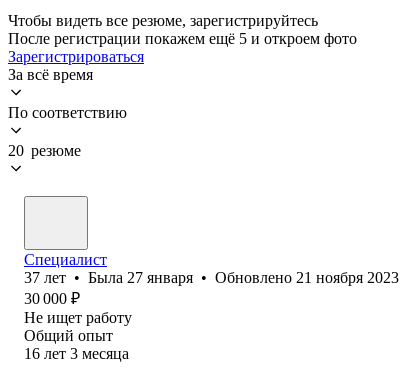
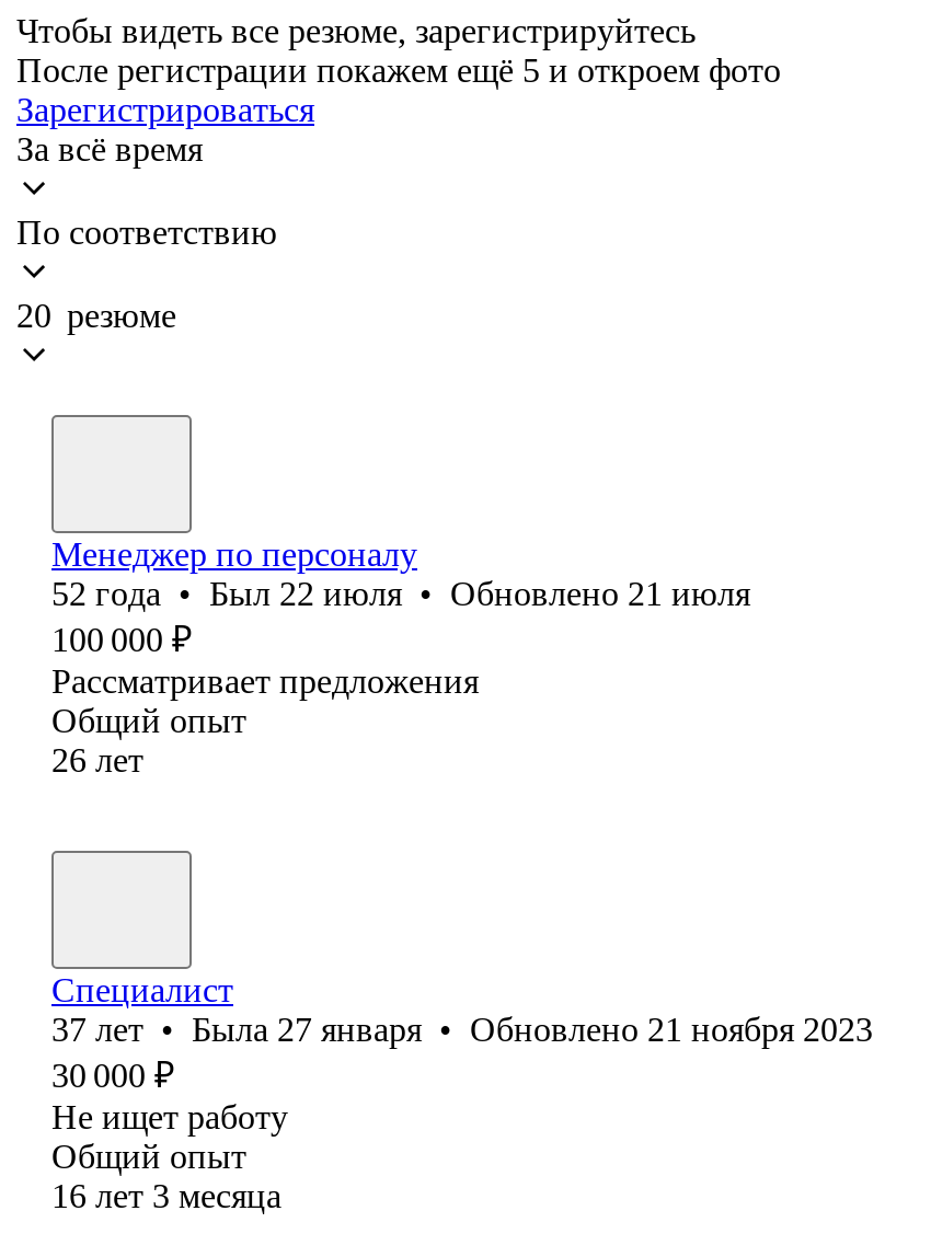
none -> [51,535,750,778] Менеджер по персоналу | 52 года • Был 22 июля • Обновлено 21 июля | 100 000 ₽ | Рассматривает предложения | Общий опыт | 26 лет

